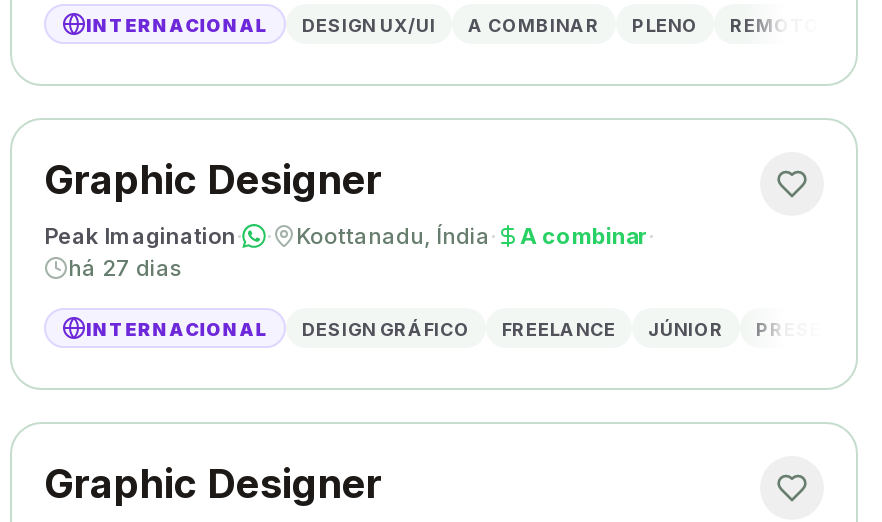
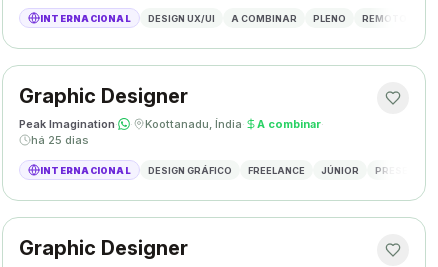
[68,254,184,282] há 27 dias -> [31,133,89,147] há 25 dias

